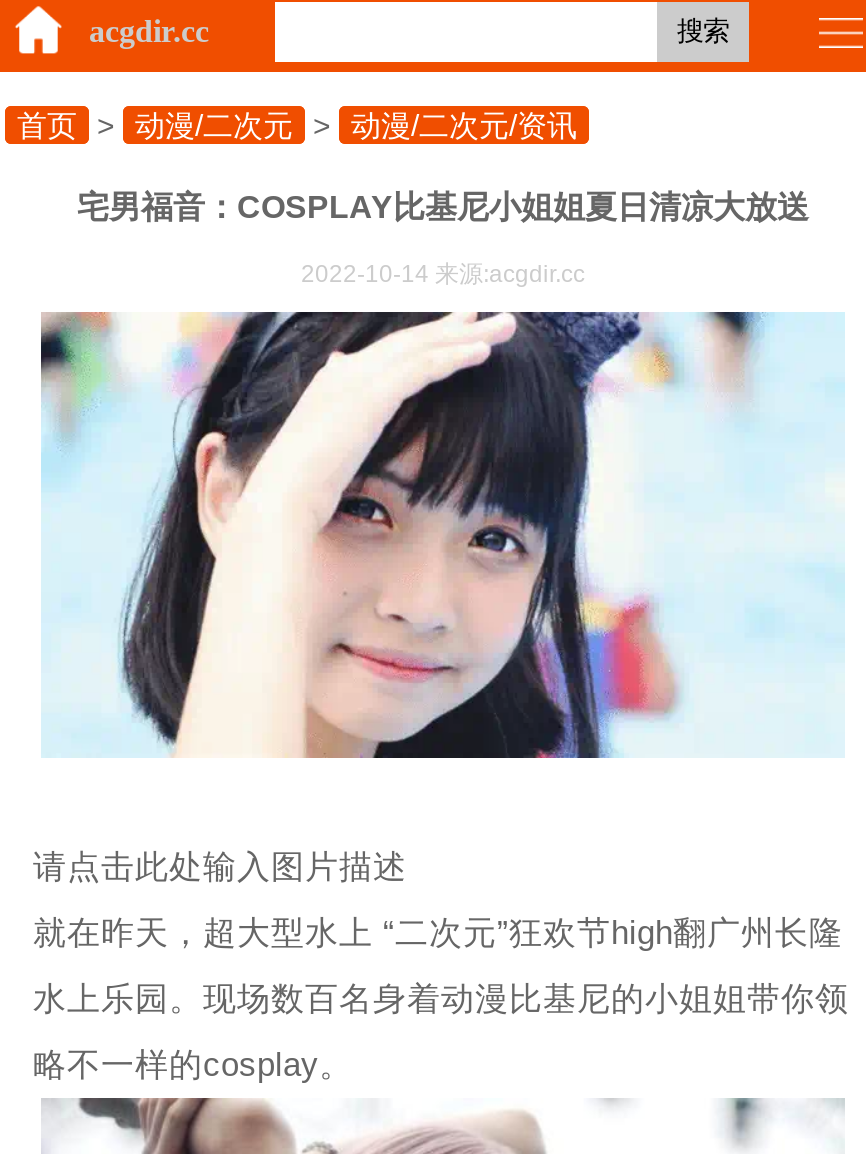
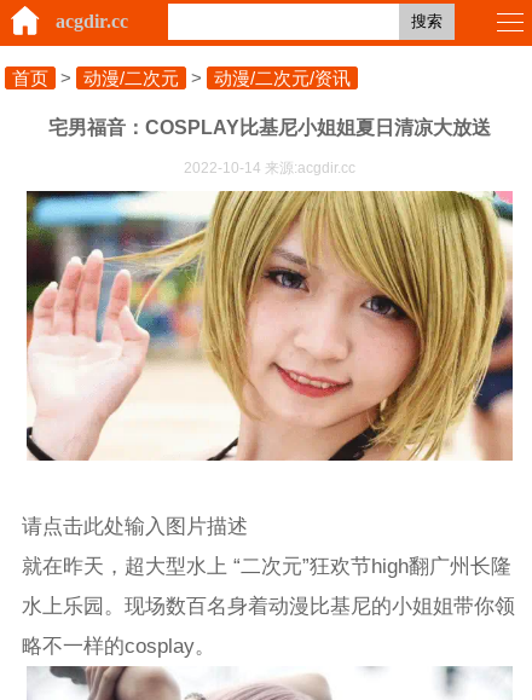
[41,310,845,760] [image] -> [25,190,514,462] [image]

